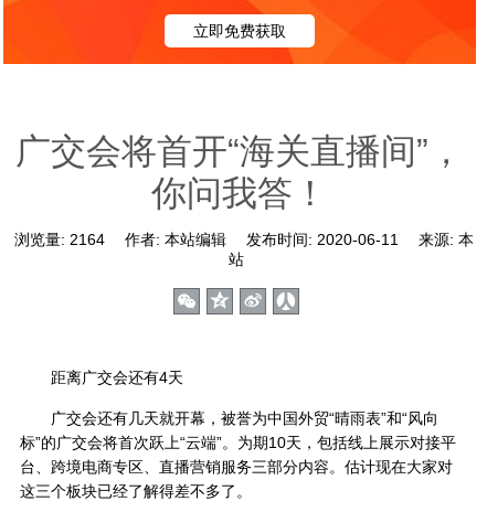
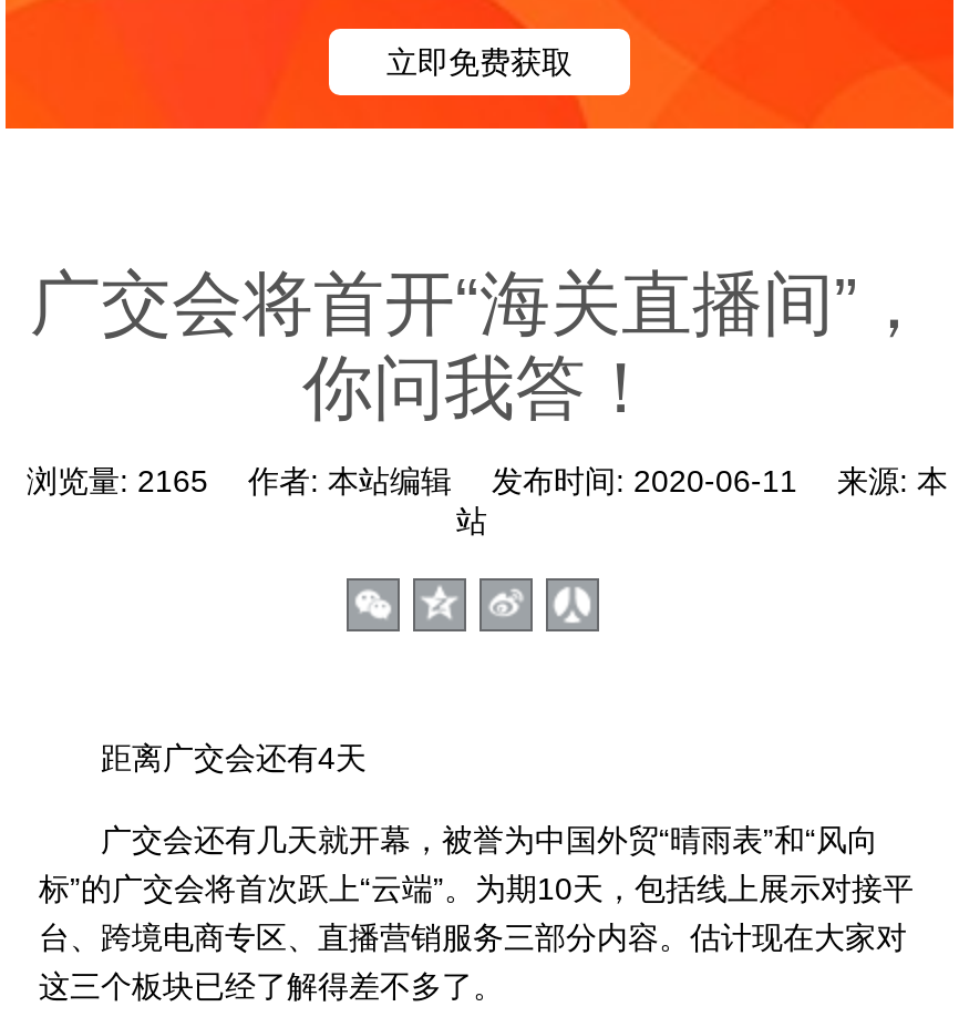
[14,231,473,248] 浏览量: 2164 作者:本站编辑 发布时间: 2020-06-11 来源:本 -> [27,463,948,499] 浏览量: 2165 作者:本站编辑 发布时间: 2020-06-11 来源:本

